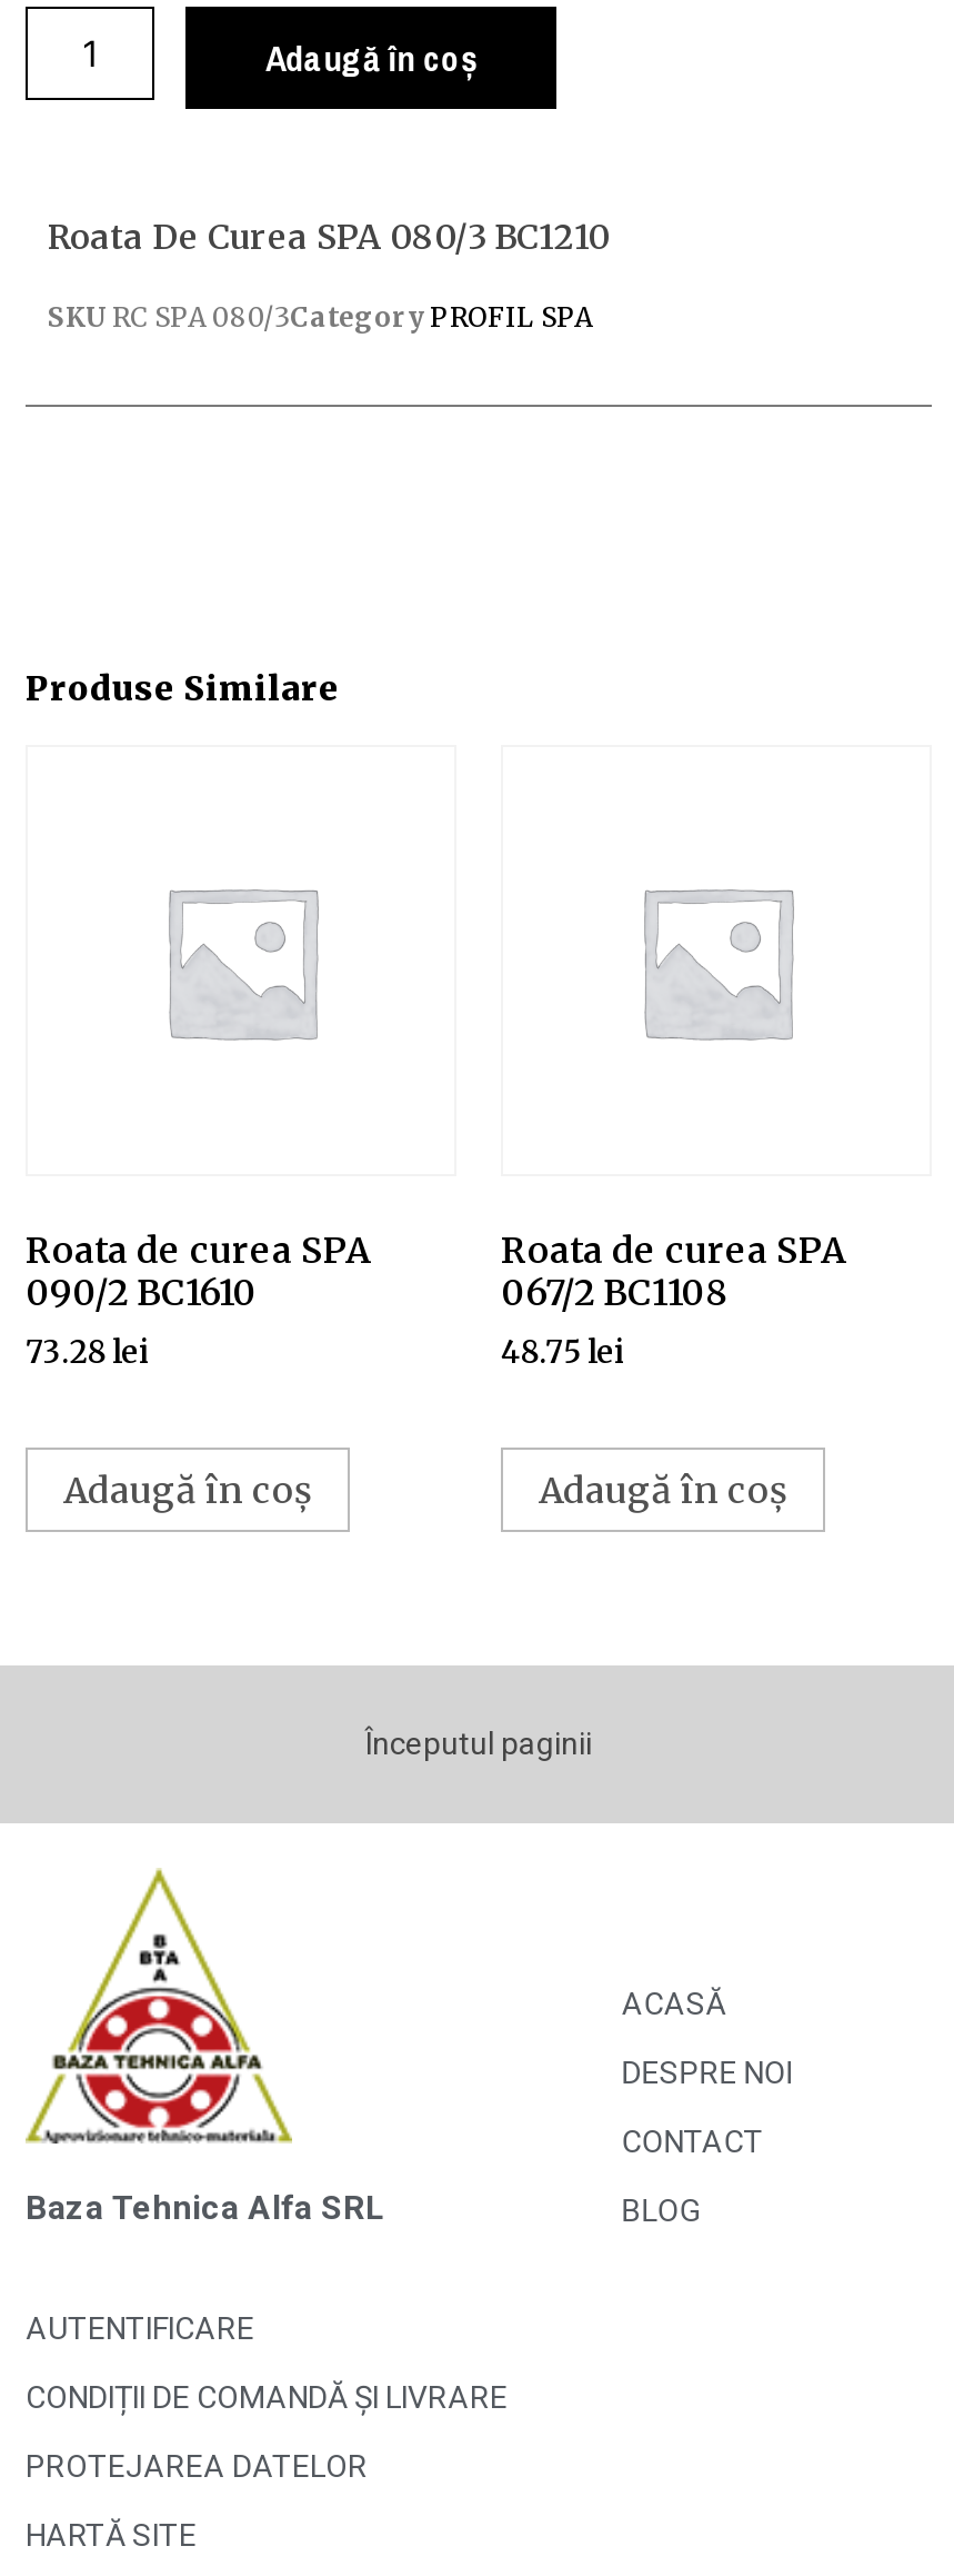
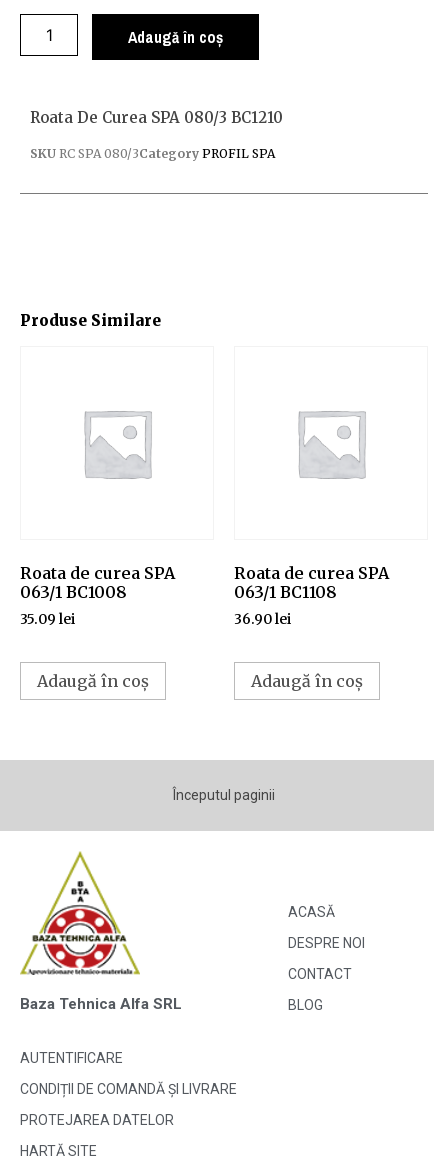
[26,1271,257,1373] 090/2 BC1610 | 73.28 lei -> [20,582,127,628] 063/1 BC1008 | 35.09 lei
[501,1271,730,1315] 067/2 BC1108 -> [234,582,337,602] 063/1 BC1108
[501,1335,623,1373] 48.75 lei -> [234,611,291,628] 36.90 lei

